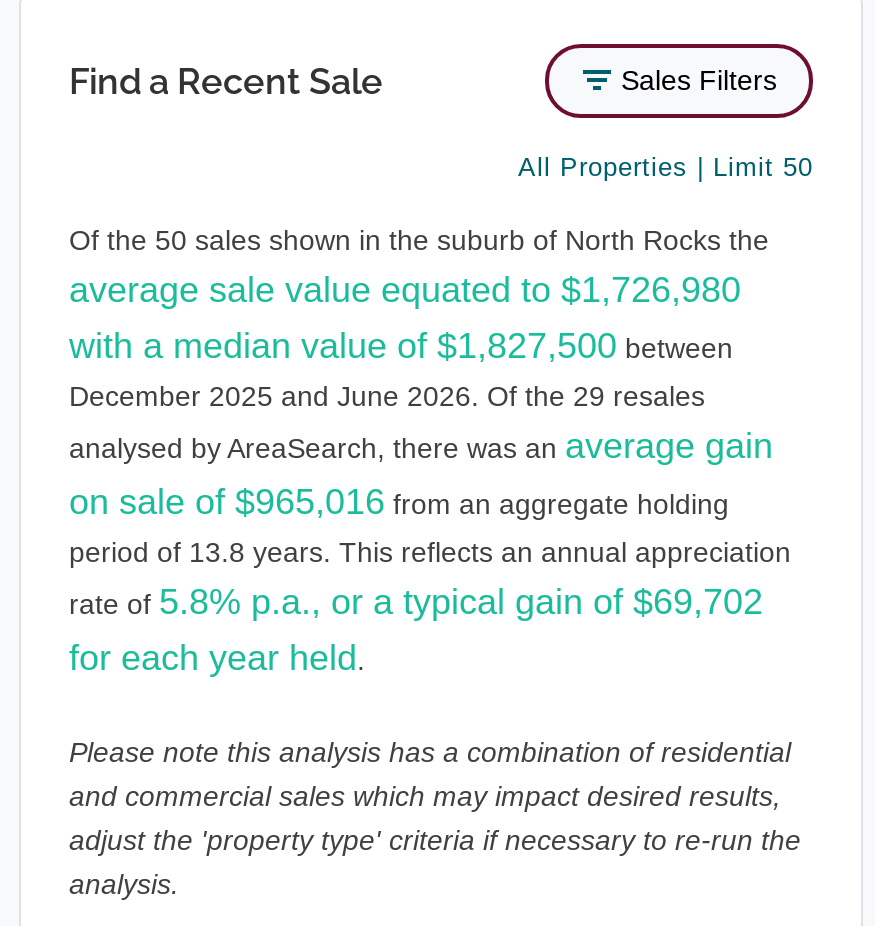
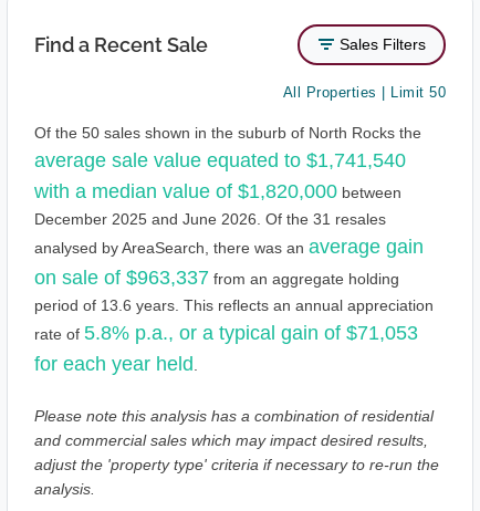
[69,270,741,310] average sale value equated to $1,726,980 -> [34,149,406,171] average sale value equated to $1,741,540
[69,326,733,366] with a median value of $1,827,500 between -> [34,180,401,202] with a median value of $1,820,000 between
[69,380,705,412] December 2025 and June 2026. Of the 29 resales -> [34,210,386,228] December 2025 and June 2026. Of the 31 resales
[69,482,729,522] on sale of $965,016 from an aggregate holding -> [34,267,399,289] on sale of $963,337 from an aggregate holding
[69,536,791,568] period of 13.8 years. This reflects an annual appreciation -> [34,296,434,314] period of 13.6 years. This reflects an annual appreciation
[69,582,763,622] rate of 5.8% p.a., or a typical gain of $69,702 -> [34,322,418,344] rate of 5.8% p.a., or a typical gain of $71,053

